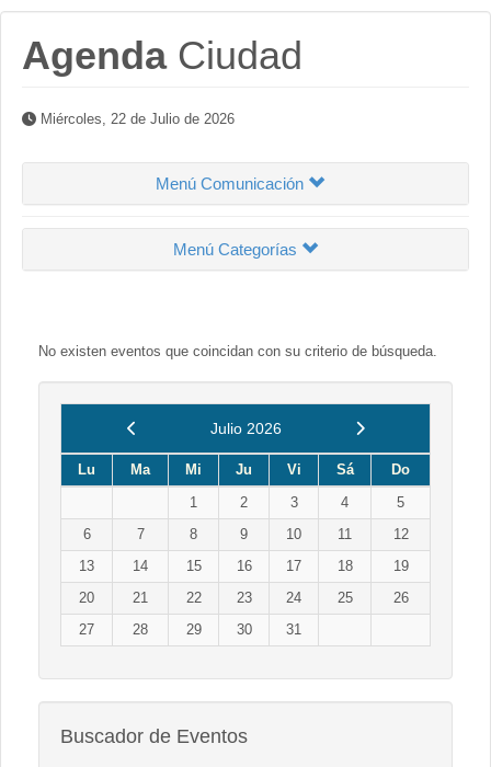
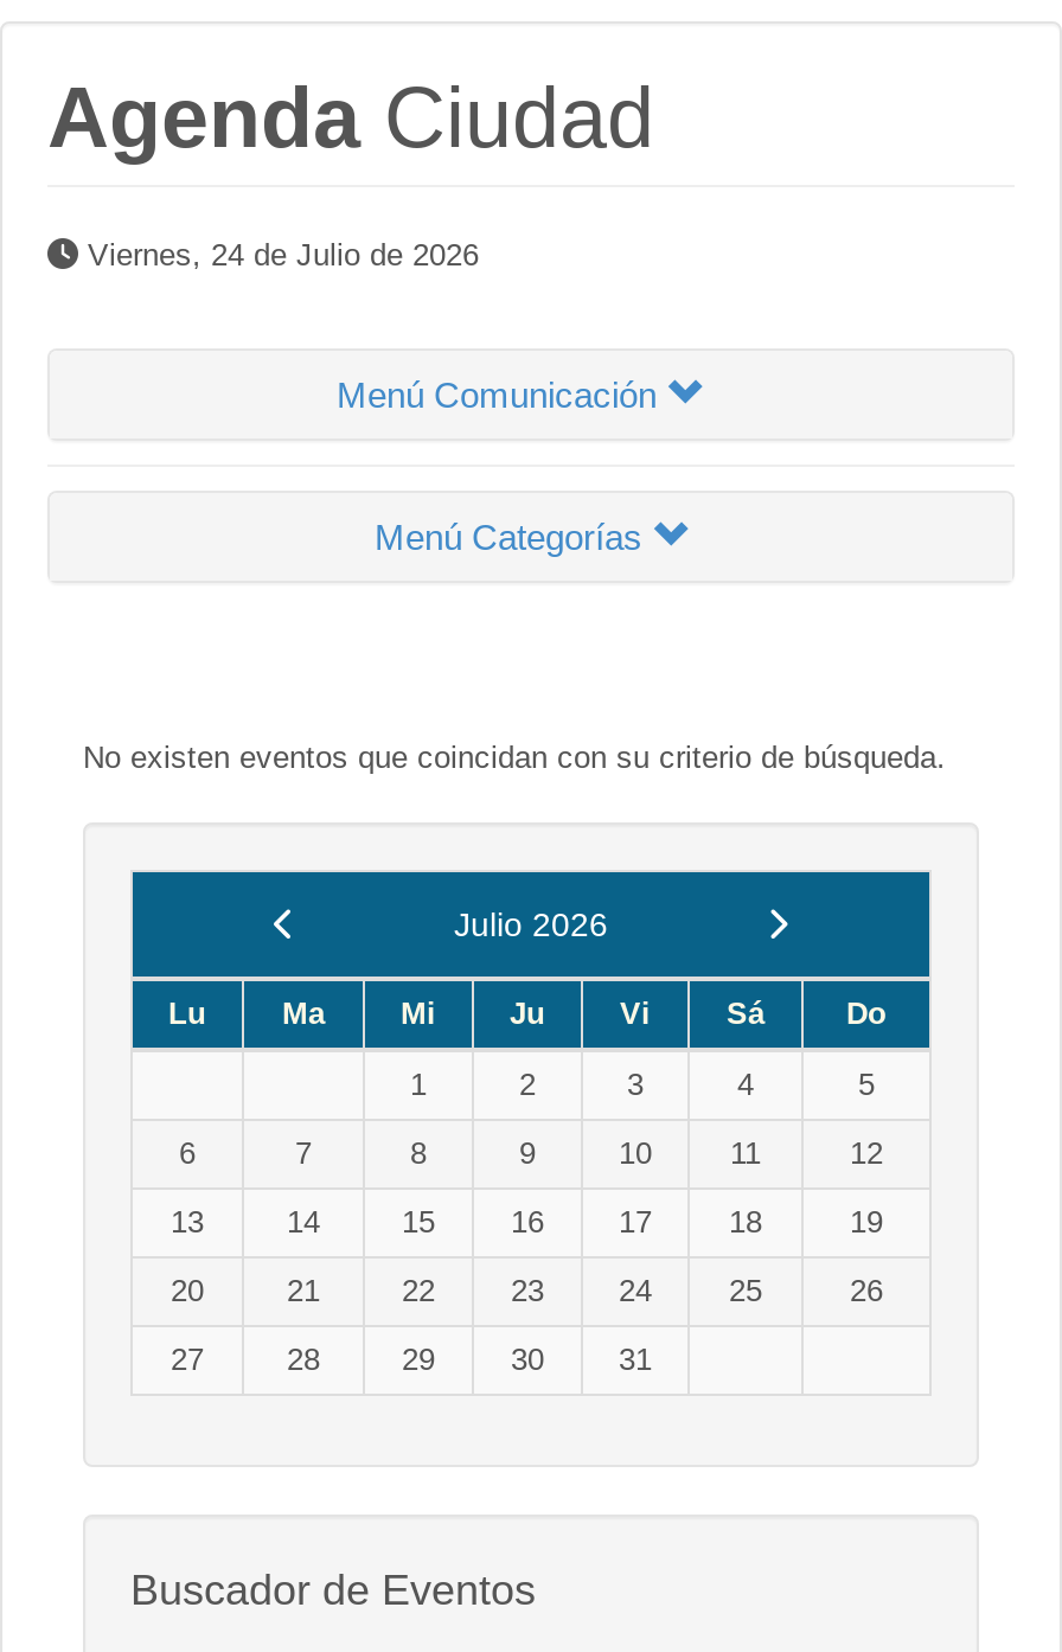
[36,111,235,127] Miércoles, 22 de Julio de 2026 -> [78,237,479,273] Viernes, 24 de Julio de 2026

